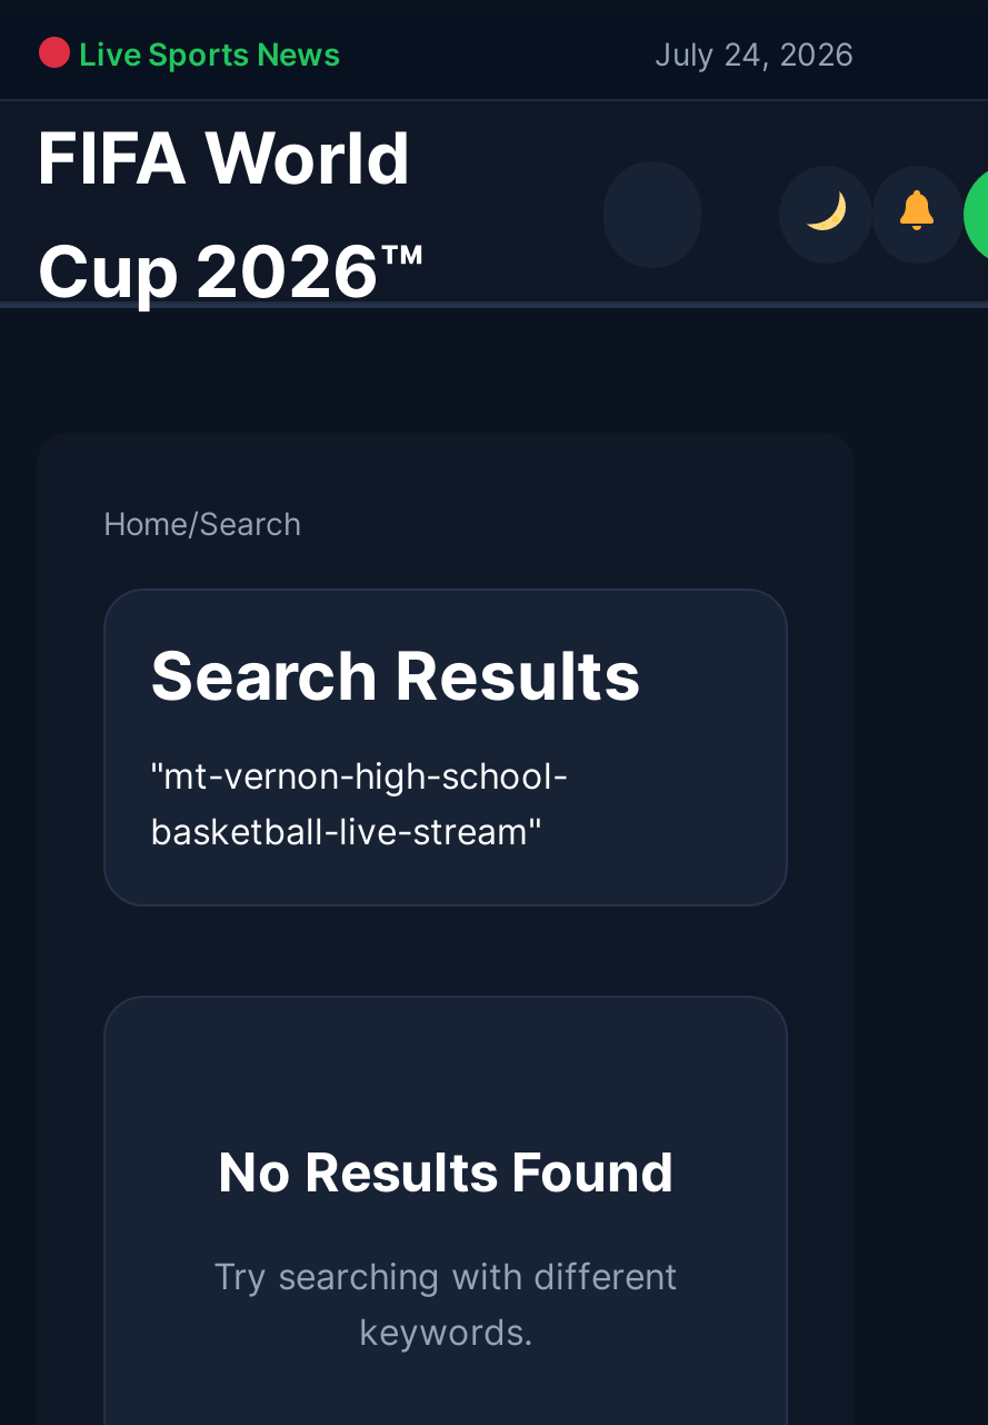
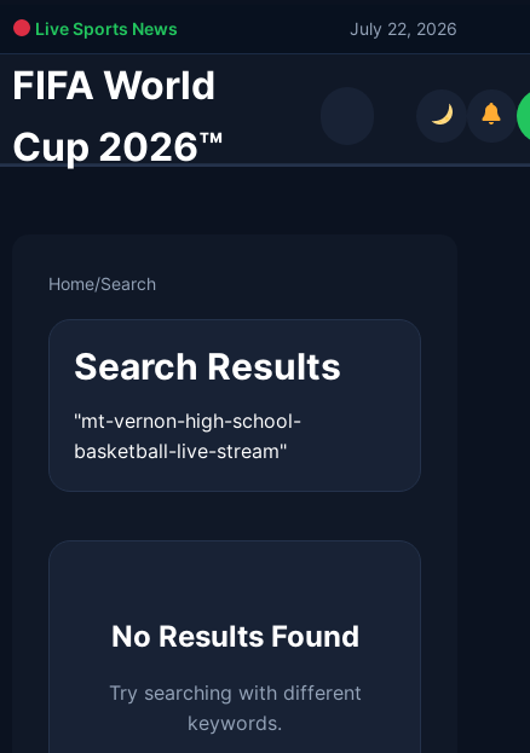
[655,34,855,72] July 24, 2026 -> [350,18,457,39] July 22, 2026

